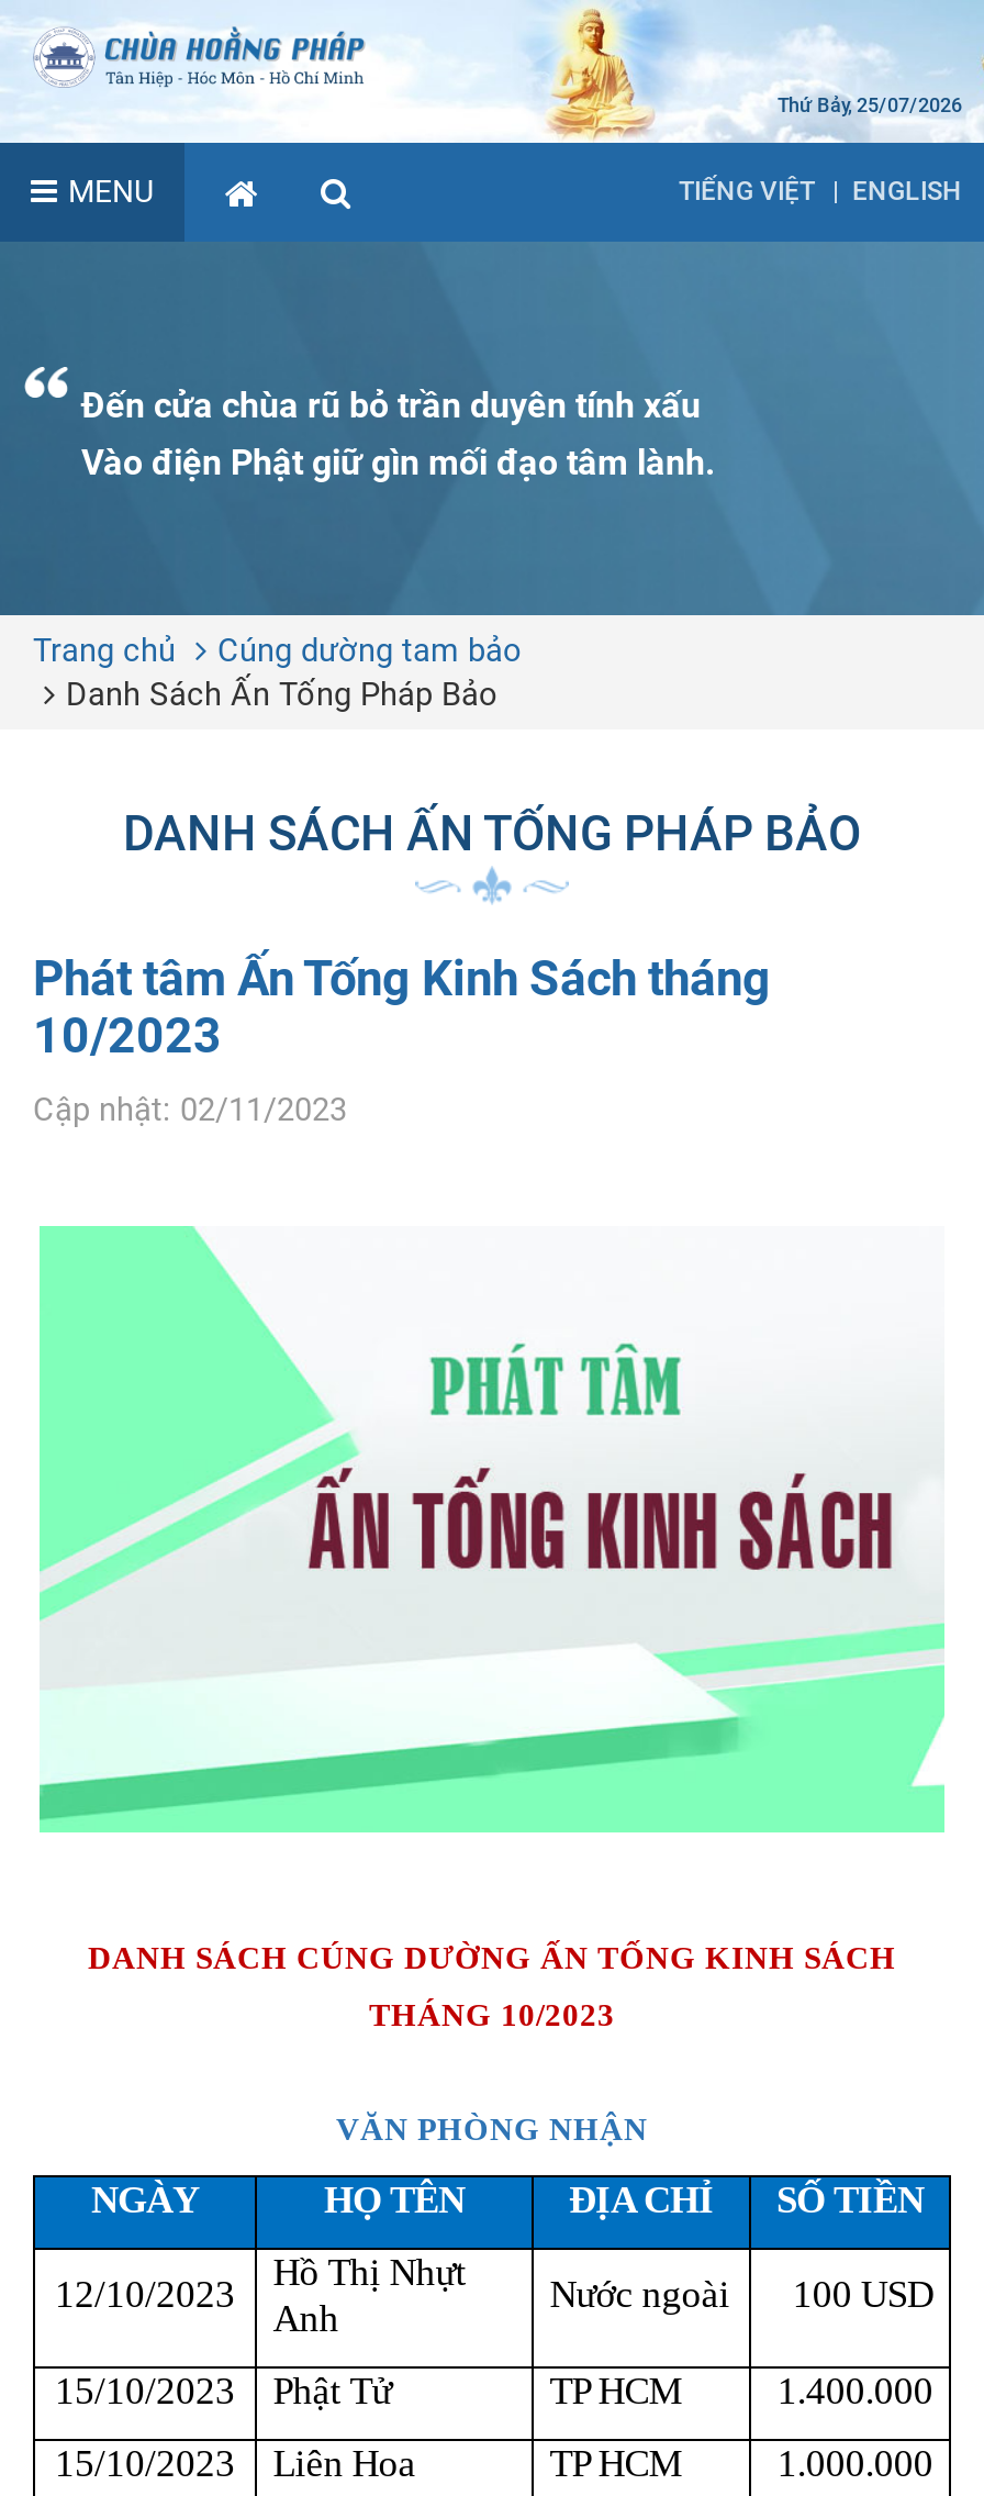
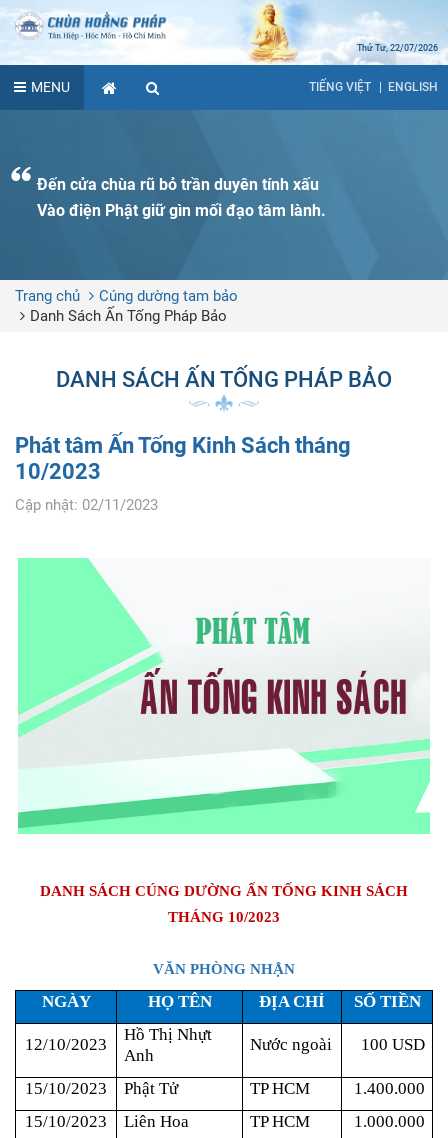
[778,94,962,116] Thứ Bảy, 25/07/2026 -> [357,43,438,53] Thứ Tư, 22/07/2026

